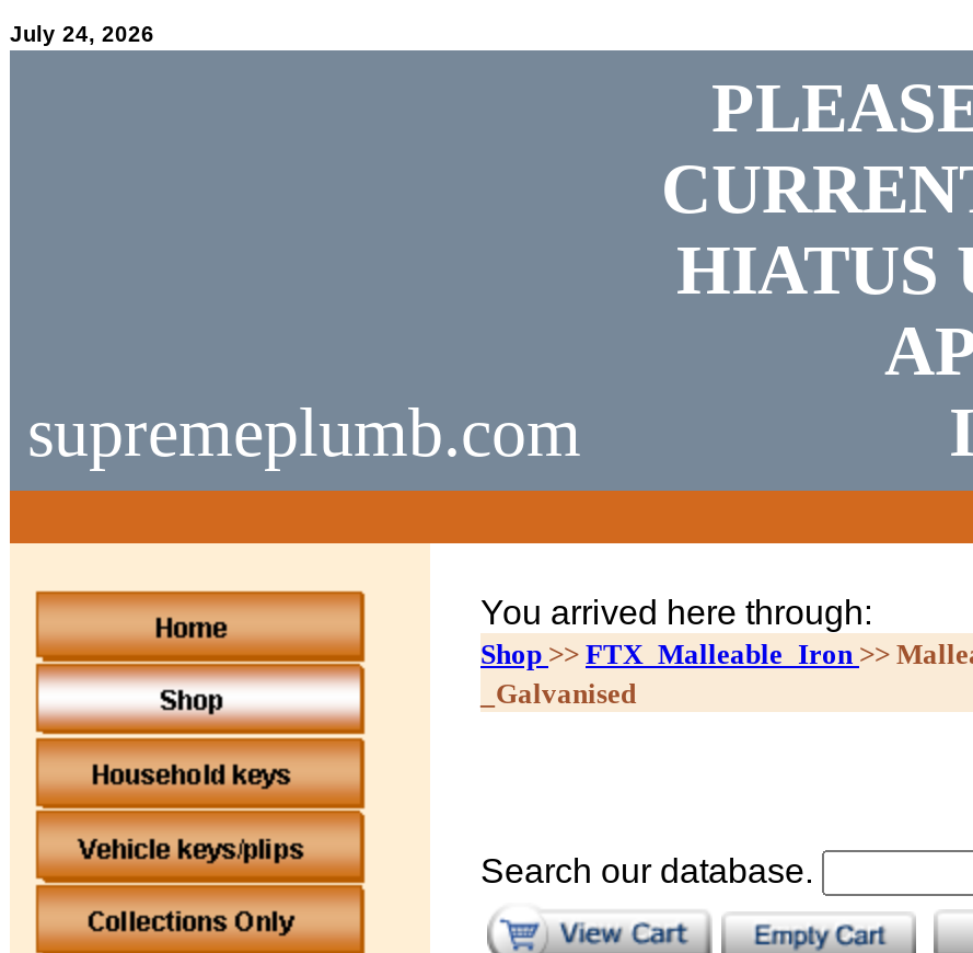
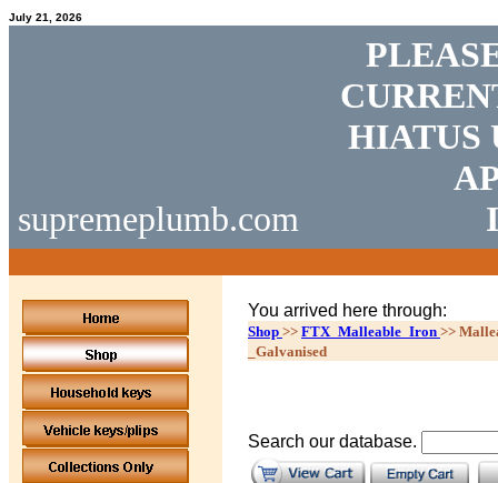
[10,22,154,46] July 24, 2026 -> [9,11,82,23] July 21, 2026

